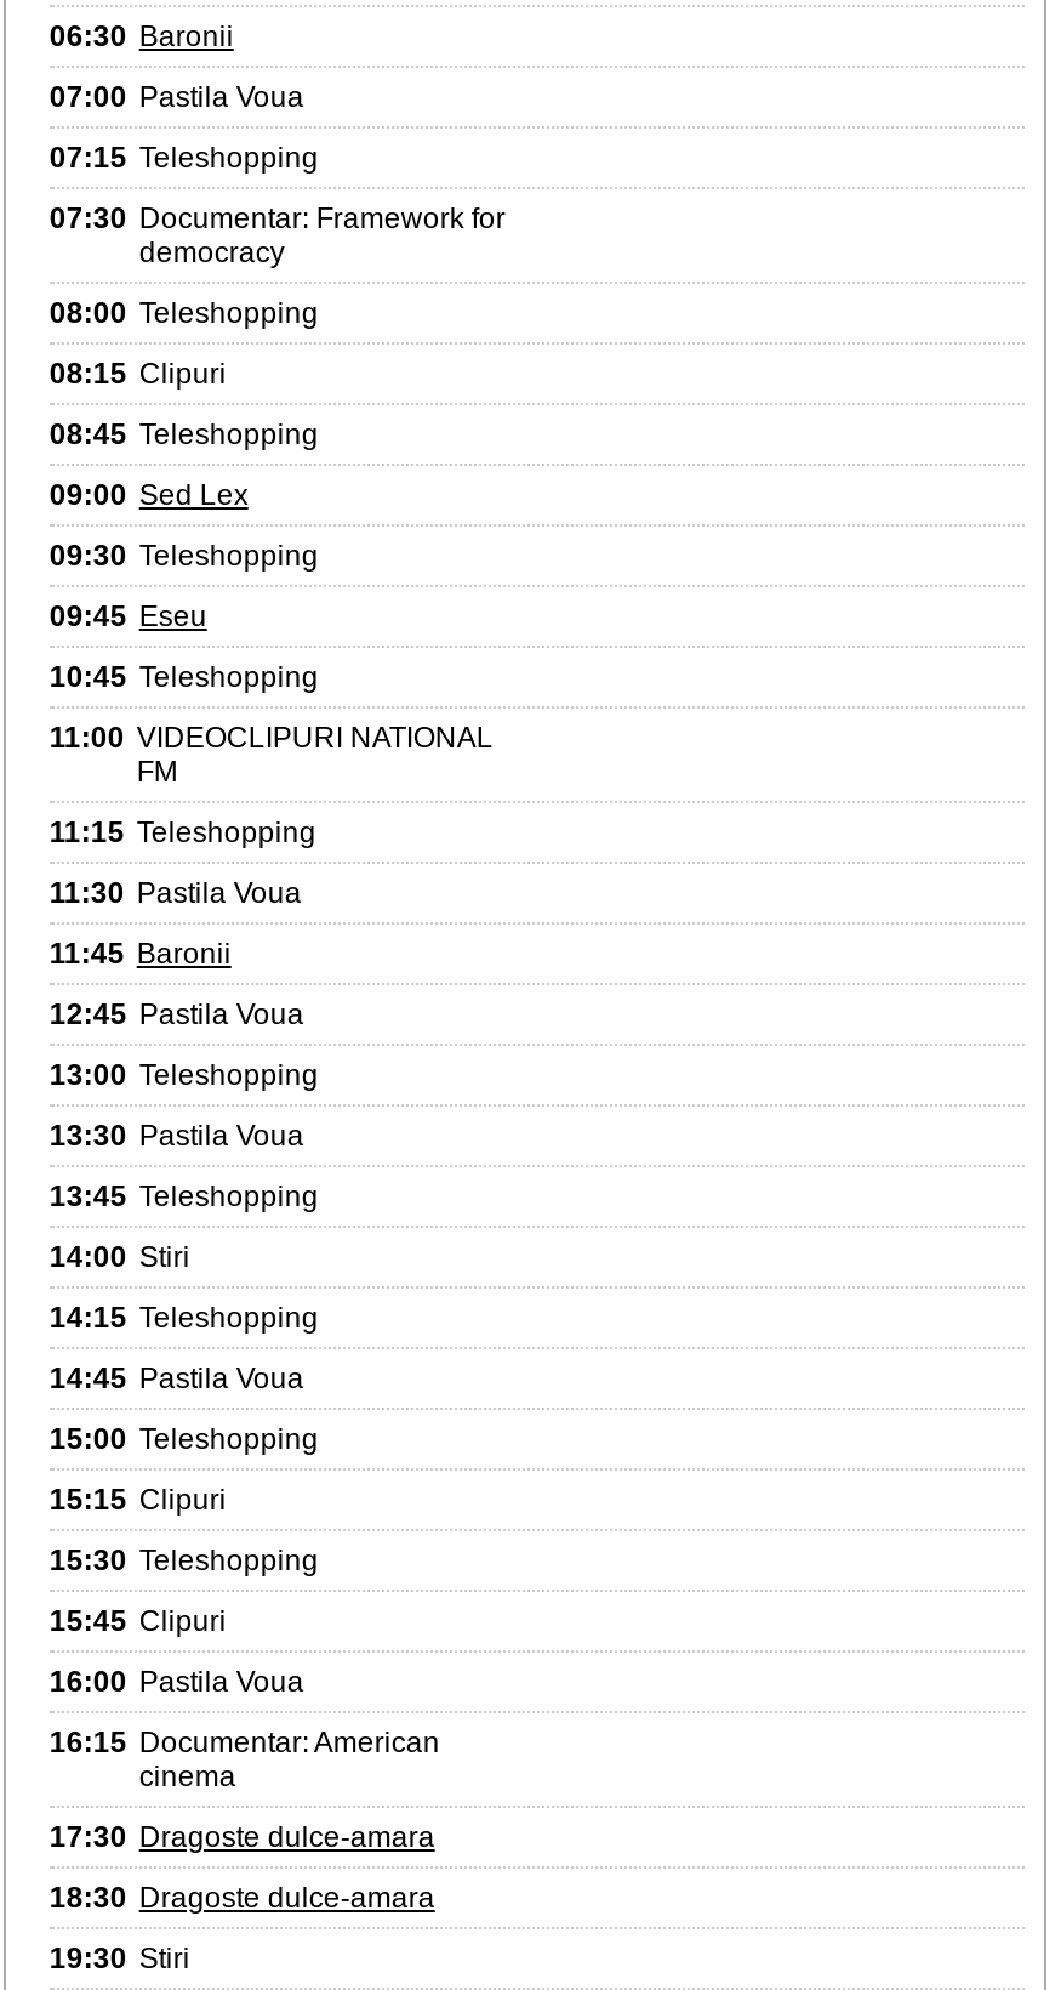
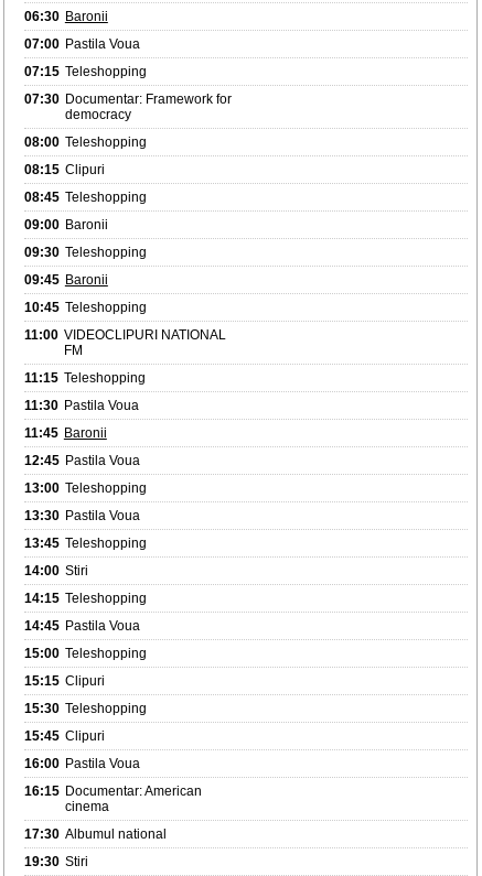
[49,479,248,513] 09:00 Sed Lex -> [24,217,108,233] 09:00 Baronii
[49,600,207,634] 09:45 Eseu -> [24,272,108,288] 09:45 Baronii
[49,1821,435,1915] 17:30 Dragoste dulce-amara | 18:30 Dragoste dulce-amara -> [24,827,166,842] 17:30 Albumul national

